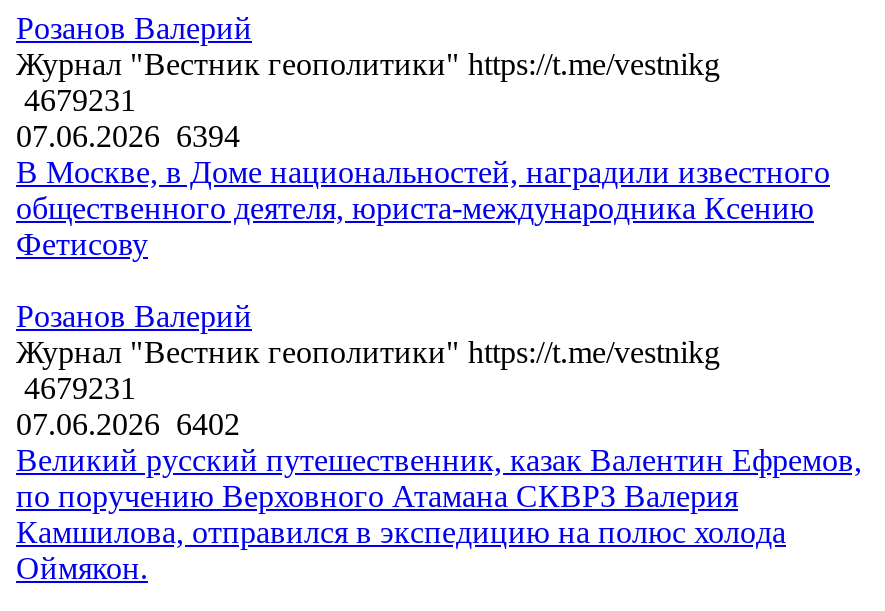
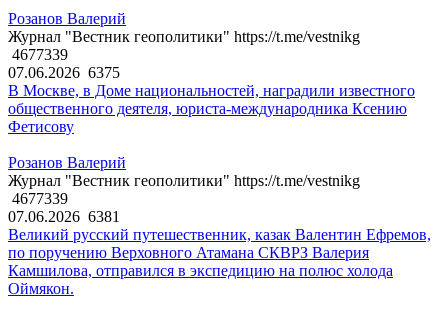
[16,83,136,117] 4679231 -> [8,46,68,63] 4677339
[16,119,240,153] 07.06.2026 6394 -> [8,64,120,81] 07.06.2026 6375
[16,371,136,405] 4679231 -> [8,190,68,207] 4677339
[16,407,240,441] 07.06.2026 6402 -> [8,208,120,225] 07.06.2026 6381

